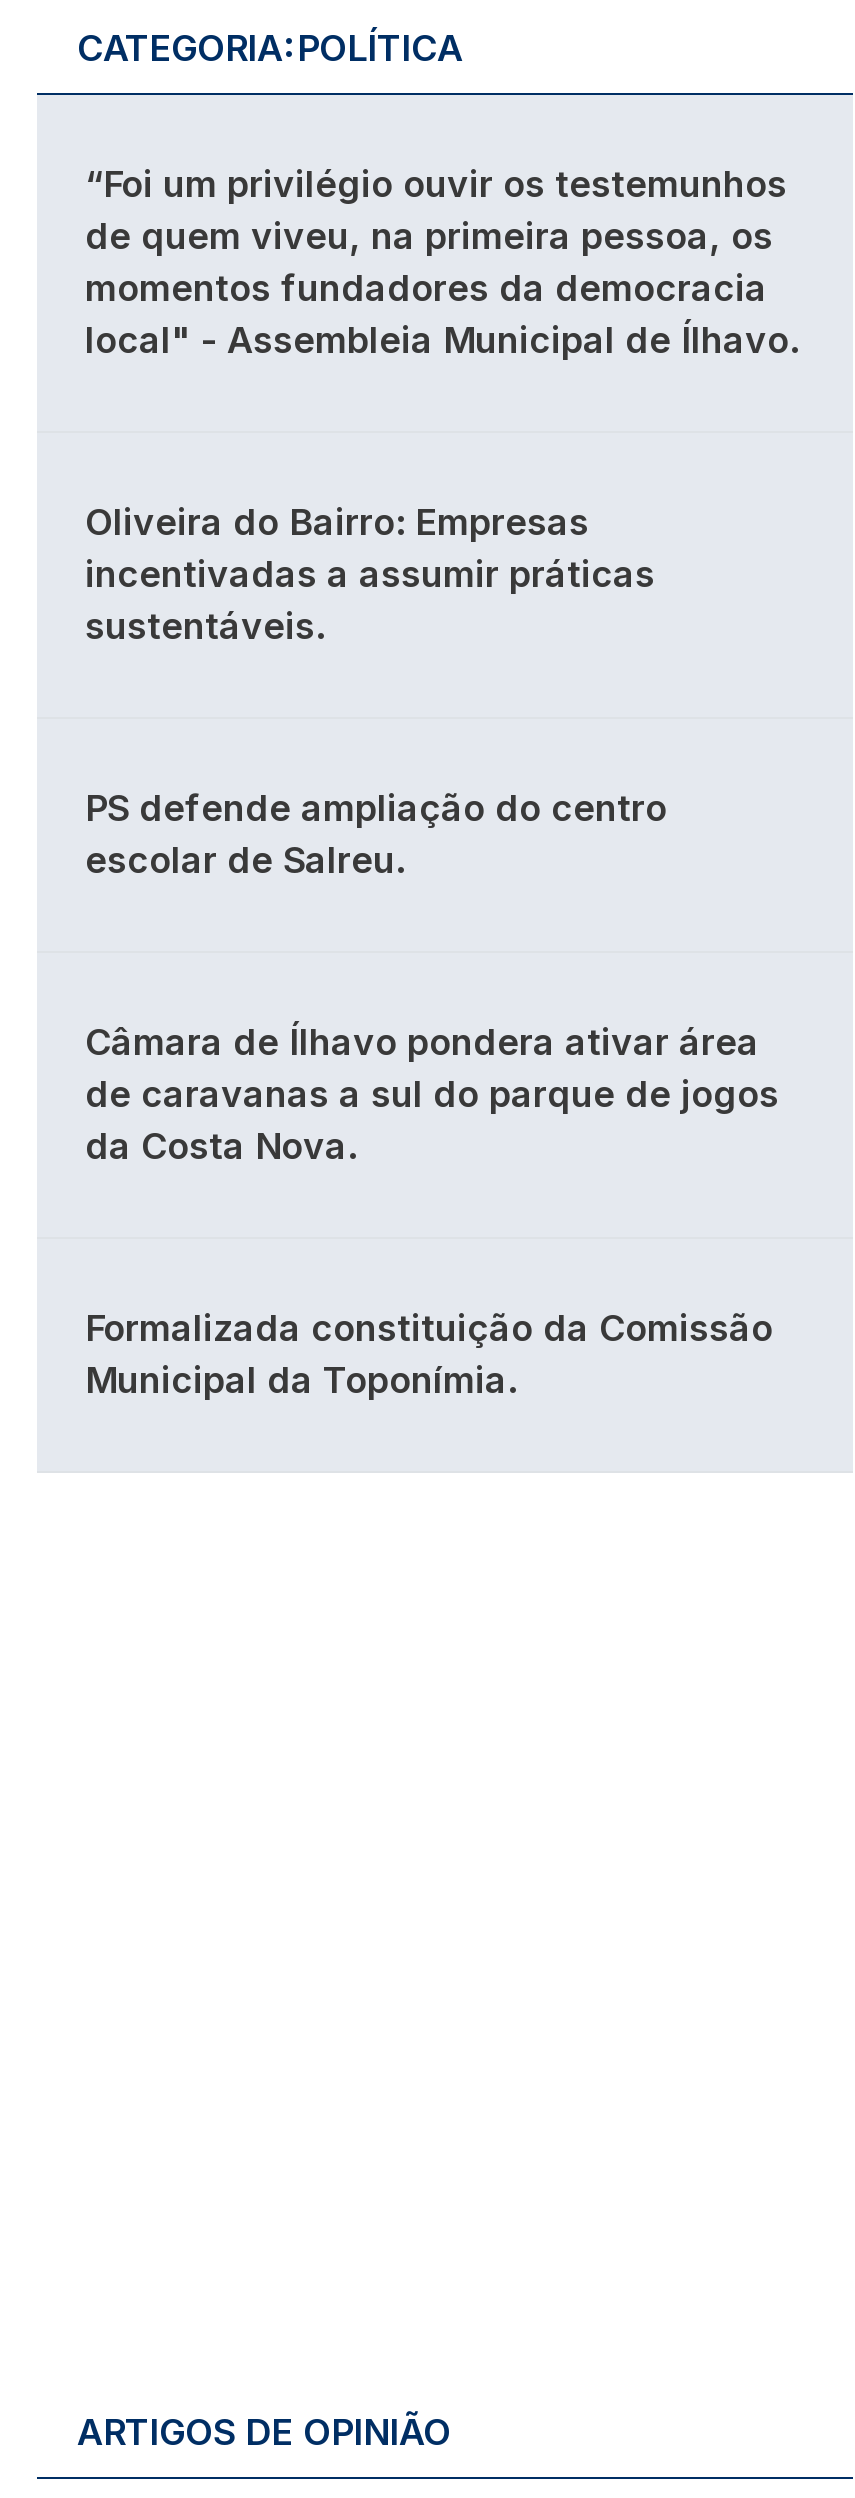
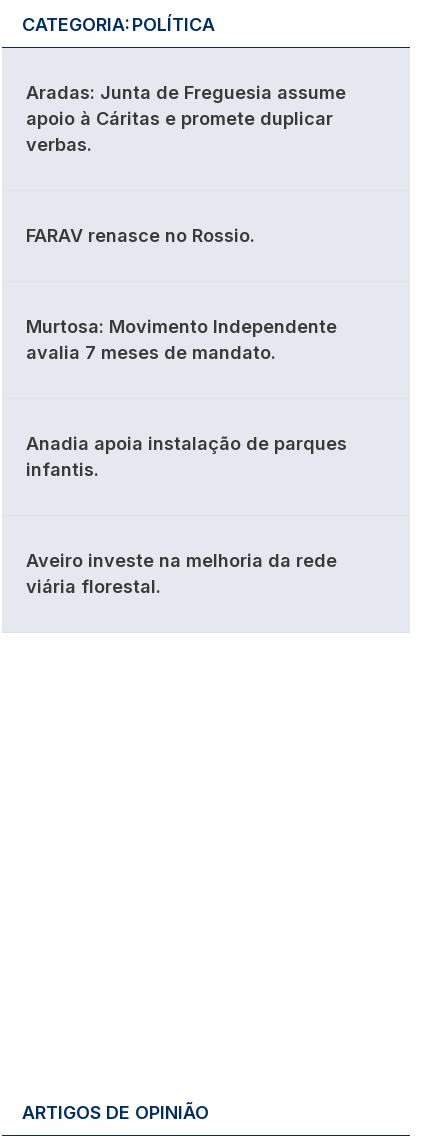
[85,164,799,362] “Foi um privilégio ouvir os testemunhos | de quem viveu, na primeira pessoa, os | momentos fundadores da democracia | local" - Assembleia Municipal de Ílhavo. -> [26,82,346,155] Aradas: Junta de Freguesia assume | apoio à Cáritas e promete duplicar | verbas.
[85,502,655,648] Oliveira do Bairro: Empresas | incentivadas a assumir práticas | sustentáveis. -> [26,225,255,246] FARAV renasce no Rossio.
[85,788,667,882] PS defende ampliação do centro | escolar de Salreu. -> [26,316,337,363] Murtosa: Movimento Independente | avalia 7 meses de mandato.
[85,1022,779,1168] Câmara de Ílhavo pondera ativar área | de caravanas a sul do parque de jogos | da Costa Nova. -> [26,433,347,480] Anadia apoia instalação de parques | infantis.
[85,1308,773,1402] Formalizada constituição da Comissão | Municipal da Toponímia. -> [26,550,337,597] Aveiro investe na melhoria da rede | viária florestal.

